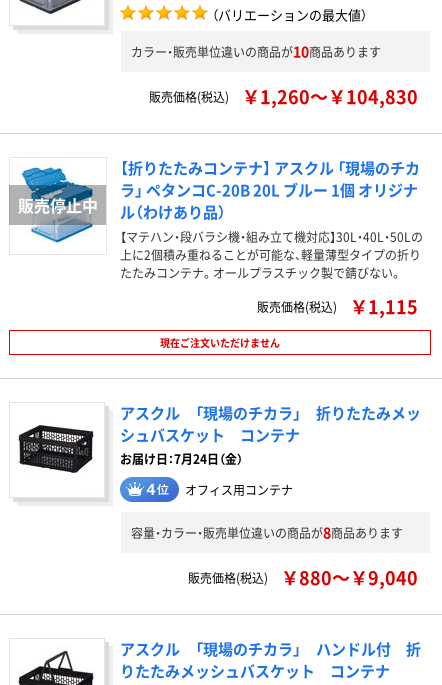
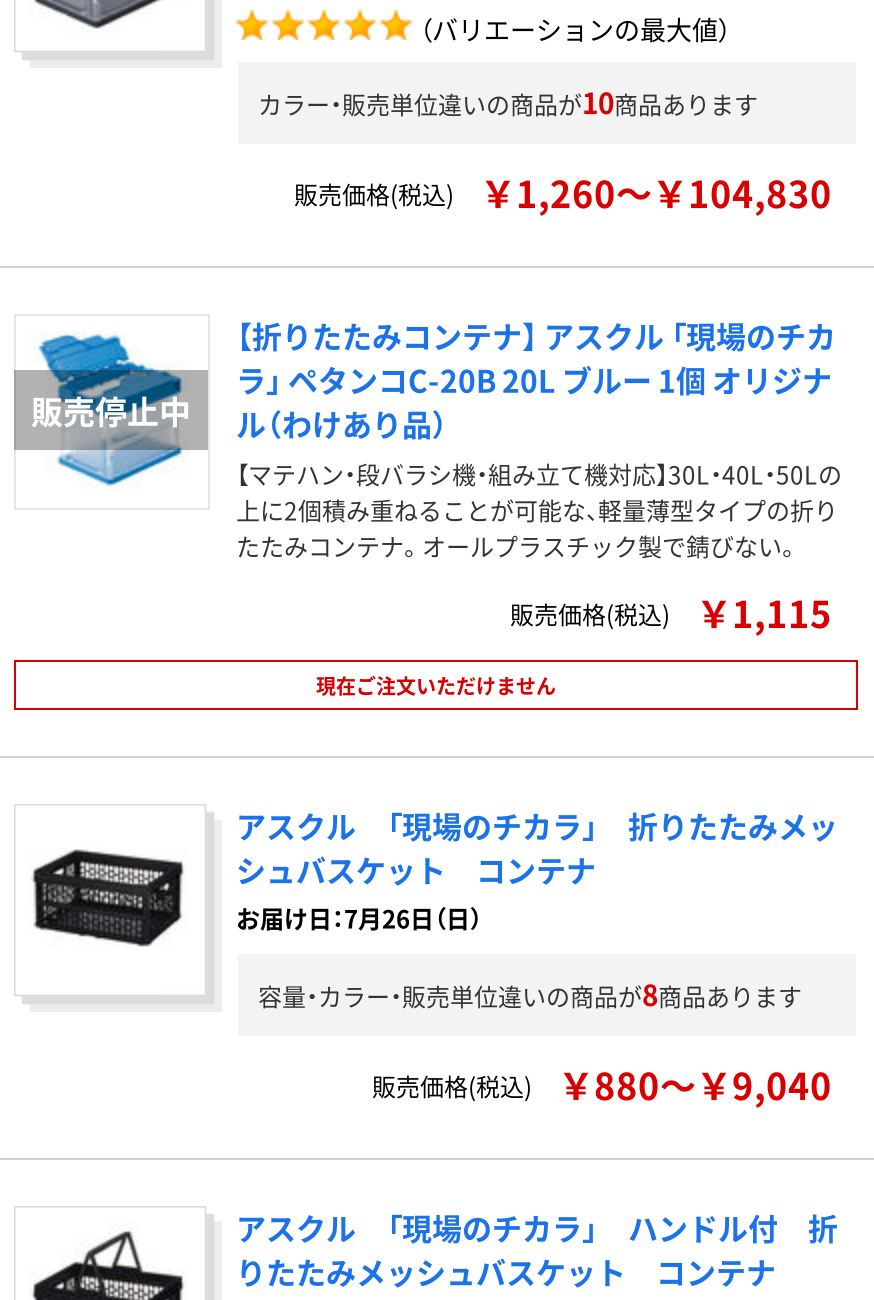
[120,450,293,498] お届け日：7月24日（金） | オフィス用コンテナ -> [236,900,482,934] お届け日：7月26日（日）

